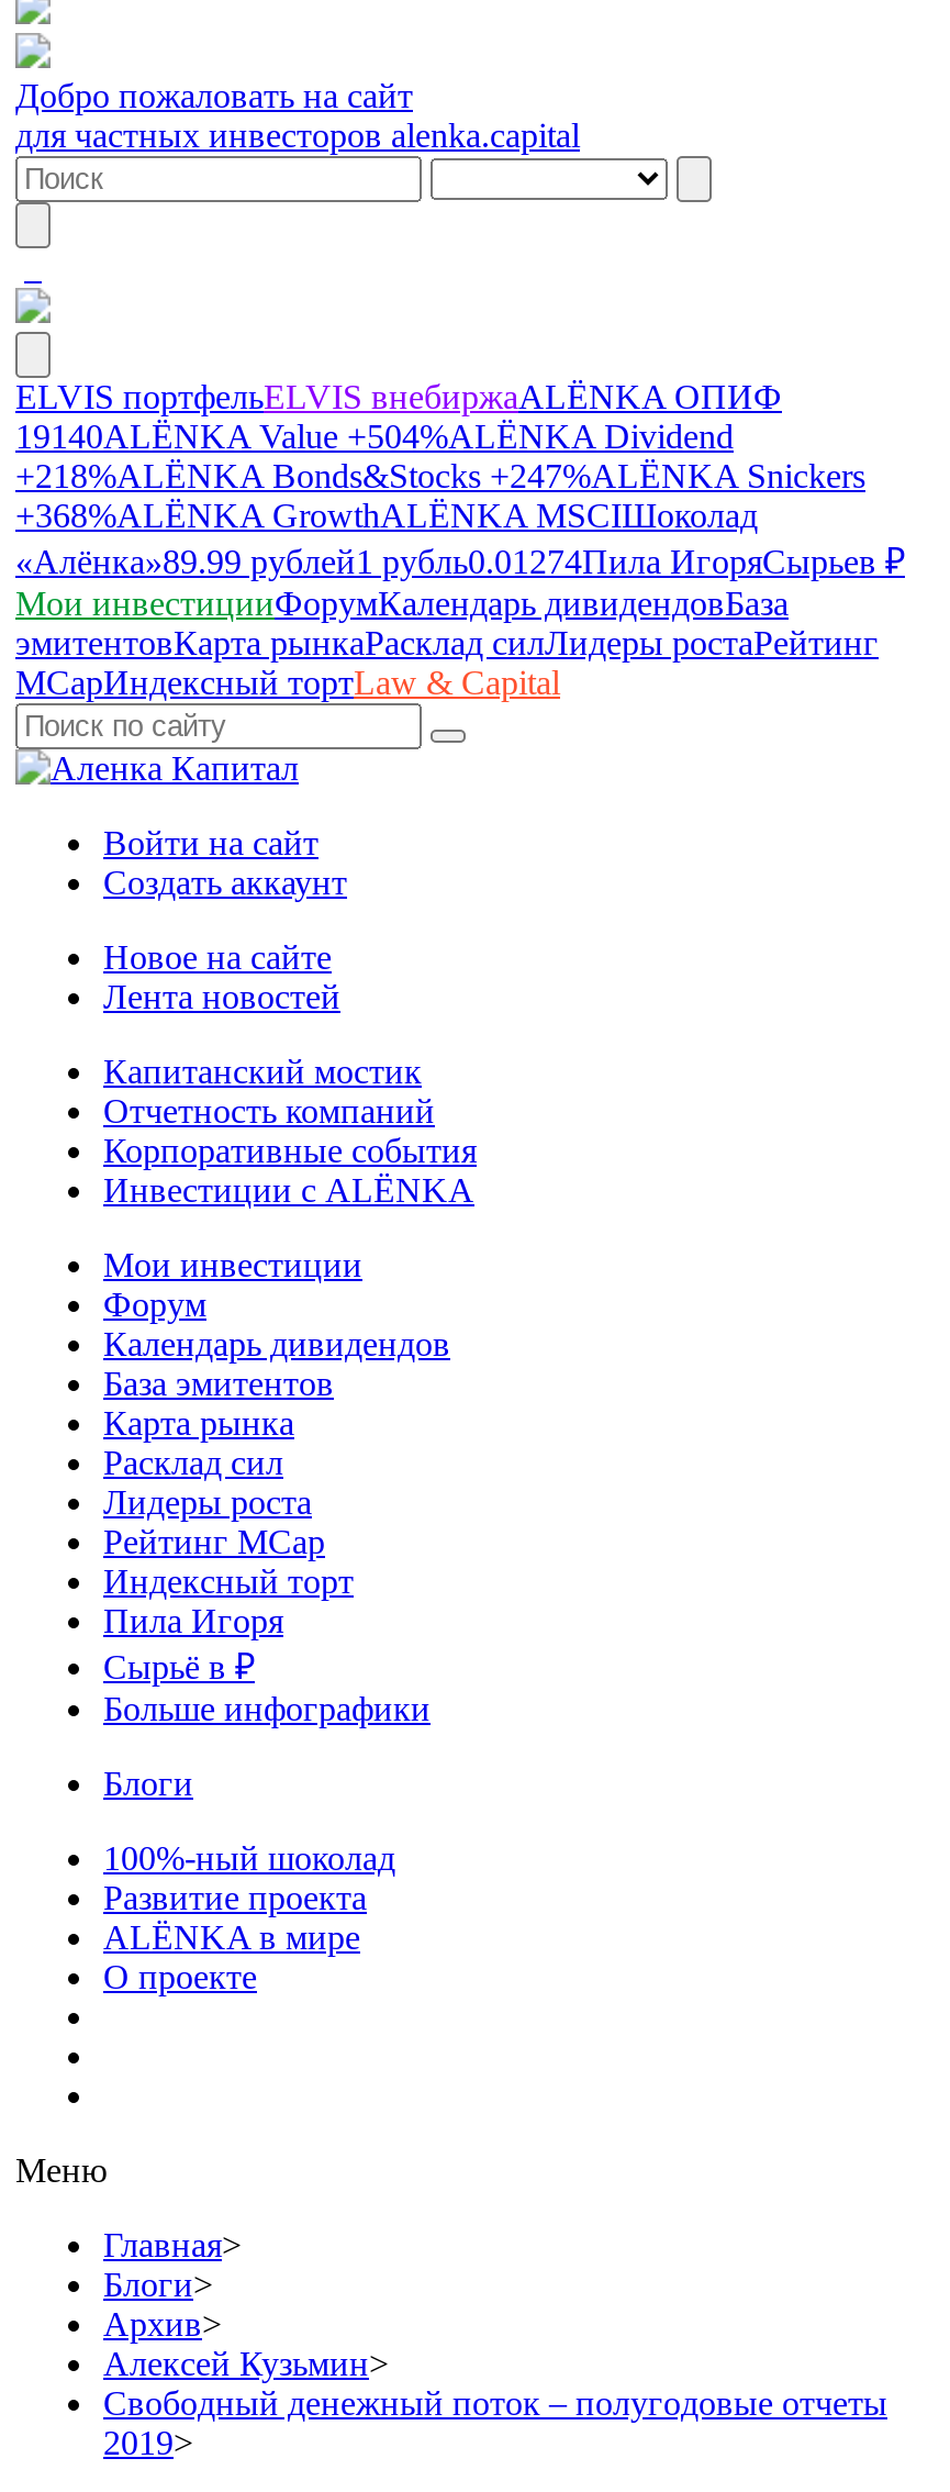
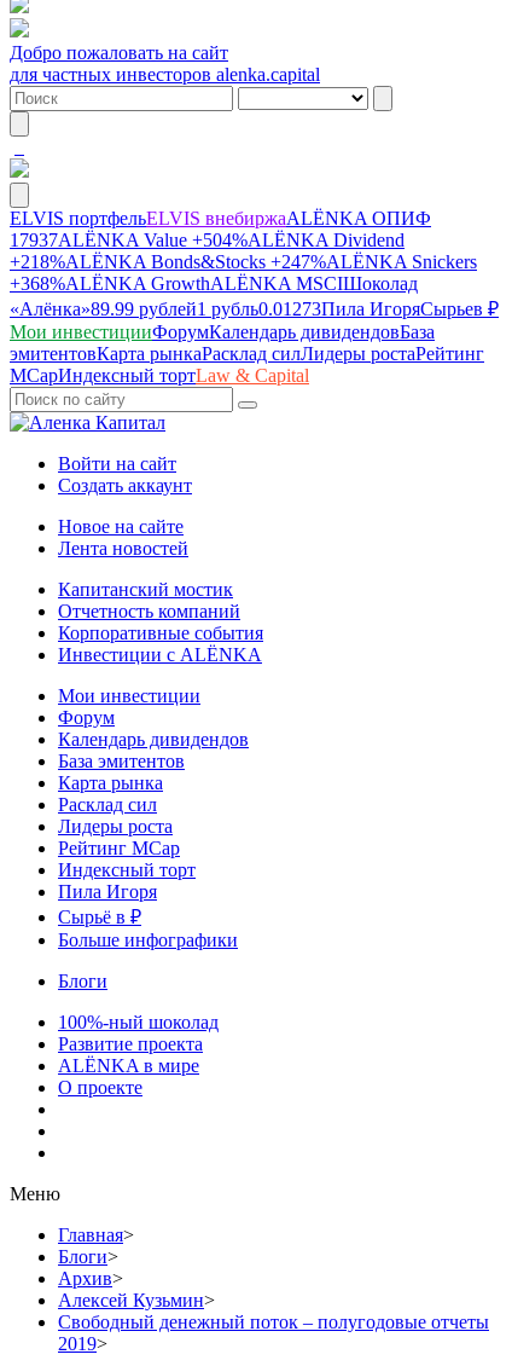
[15,418,734,455] 19140ALЁNKA Value +504%ALЁNKA Dividend -> [10,230,405,250] 17937ALЁNKA Value +504%ALЁNKA Dividend
[15,543,905,580] «Алёнка»89.99 рублей1 рубль0.01274Пила ИгоряСырьев ₽ -> [10,299,499,319] «Алёнка»89.99 рублей1 рубль0.01273Пила ИгоряСырьев ₽

